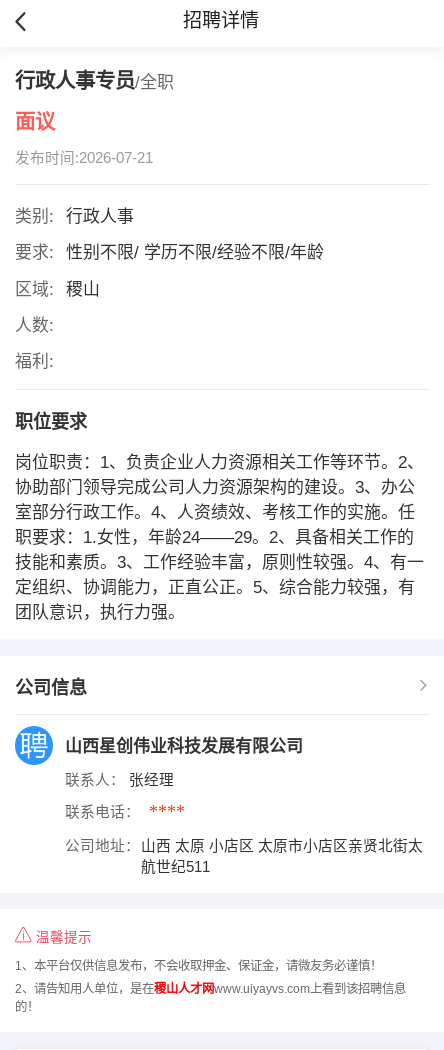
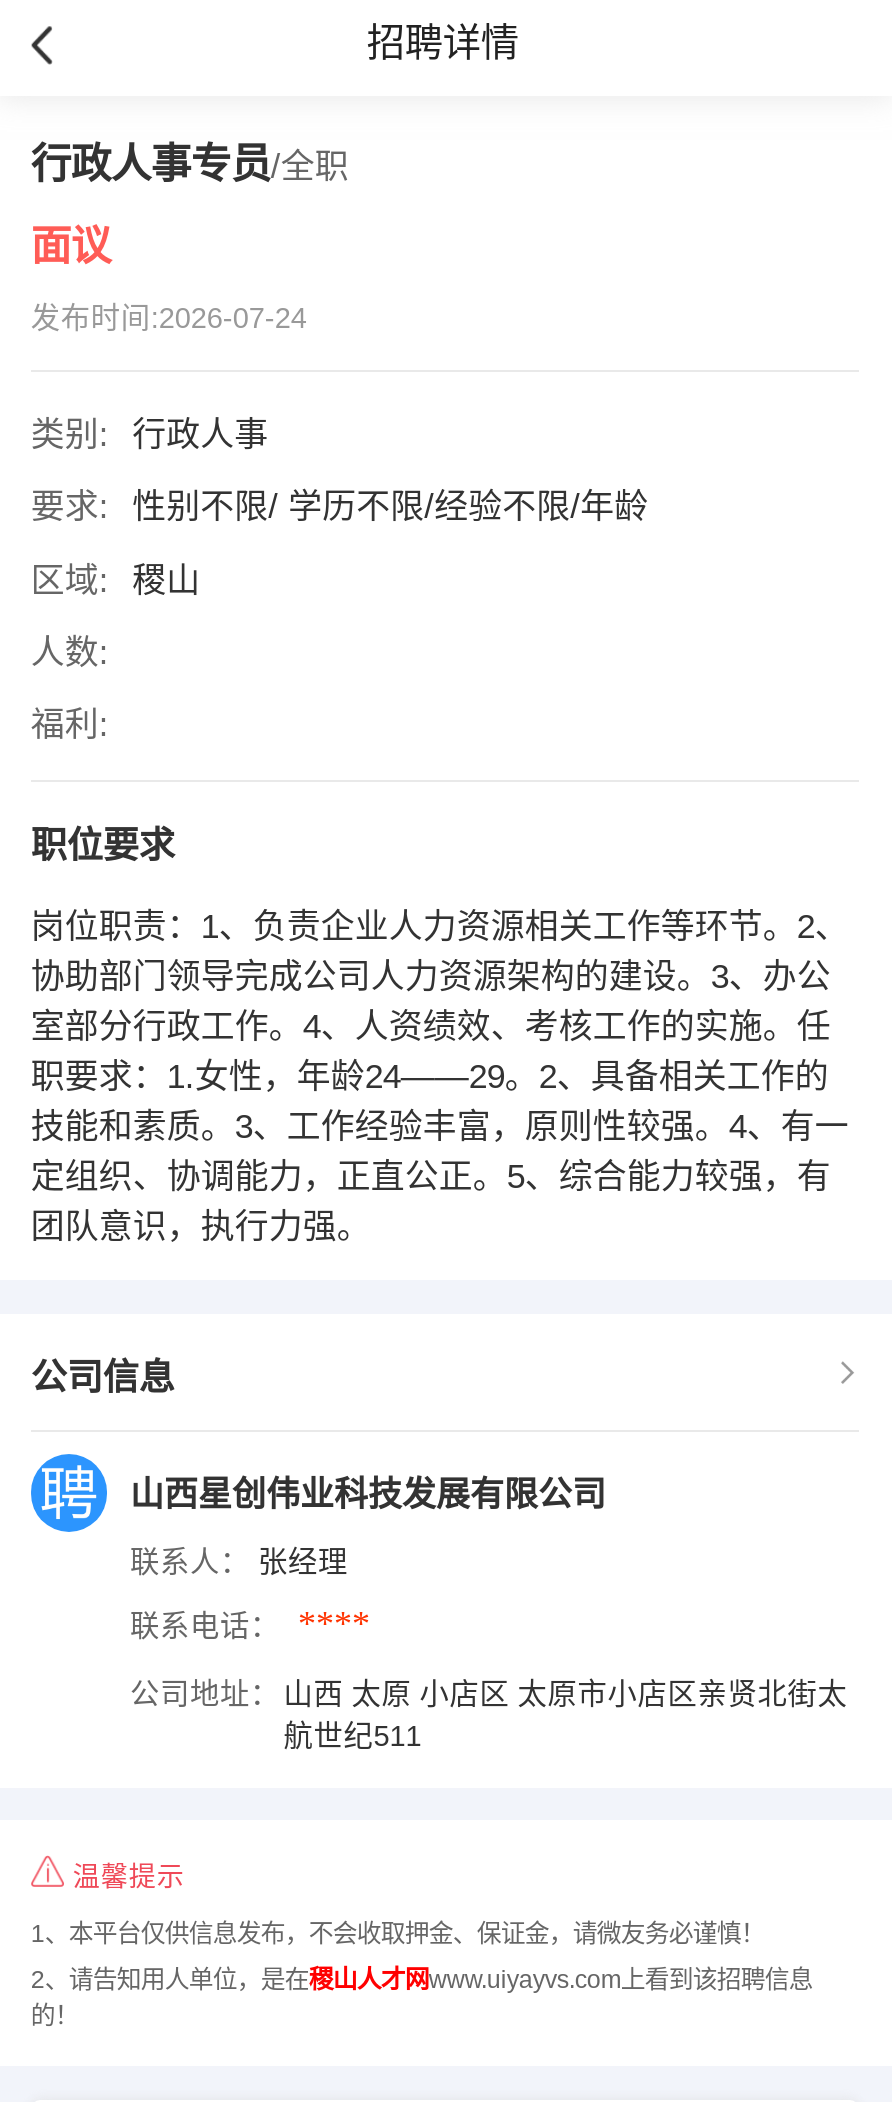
[15,150,153,166] 发布时间:2026-07-21 -> [31,302,307,334] 发布时间:2026-07-24

